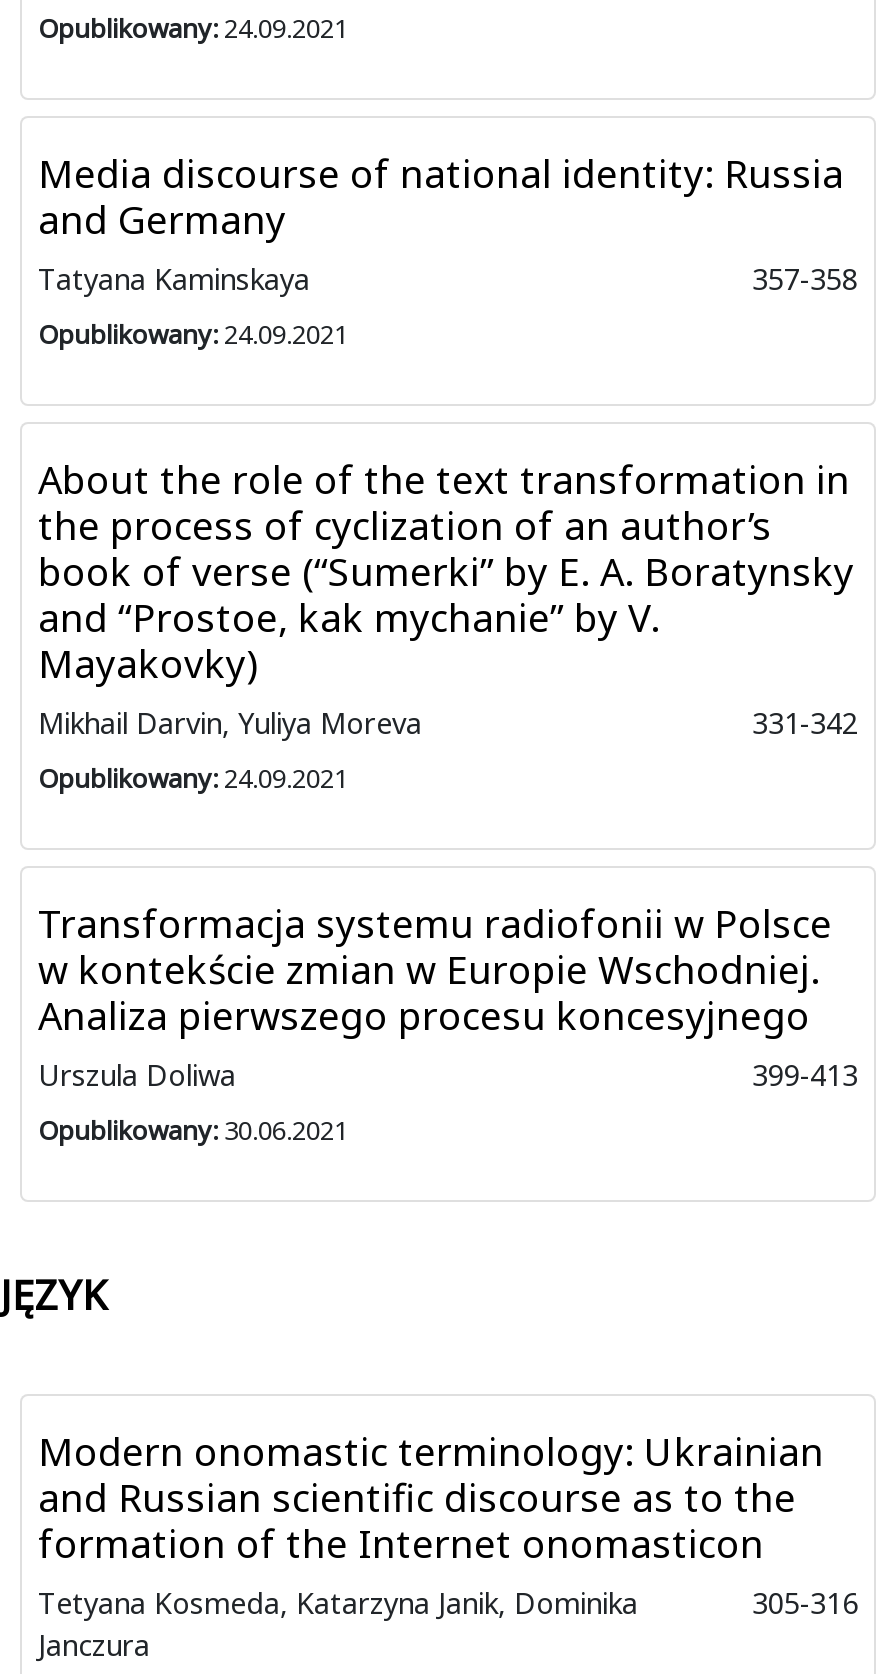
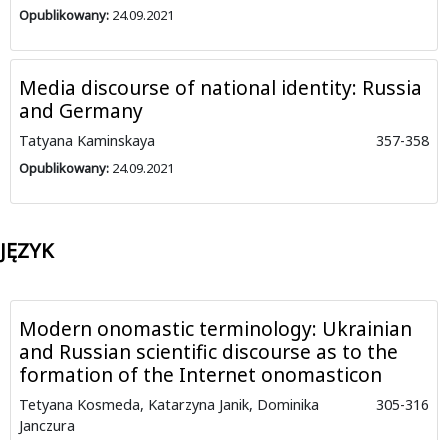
[38,453,858,1149] About the role of the text transformation in | the process of cyclization of an author’s | book of verse (“Sumerki” by E. A. Boratynsky | and “Prostoe, kak mychanie” by V. | Mayakovky) | Mikhail Darvin, Yuliya Moreva | 331-342 | Opublikowany: 24.09.2021 | Transformacja systemu radiofonii w Polsce | w kontekście zmian w Europie Wschodniej. | Analiza pierwszego procesu koncesyjnego | Urszula Doliwa | 399-413 | Opublikowany: 30.06.2021 -> none

